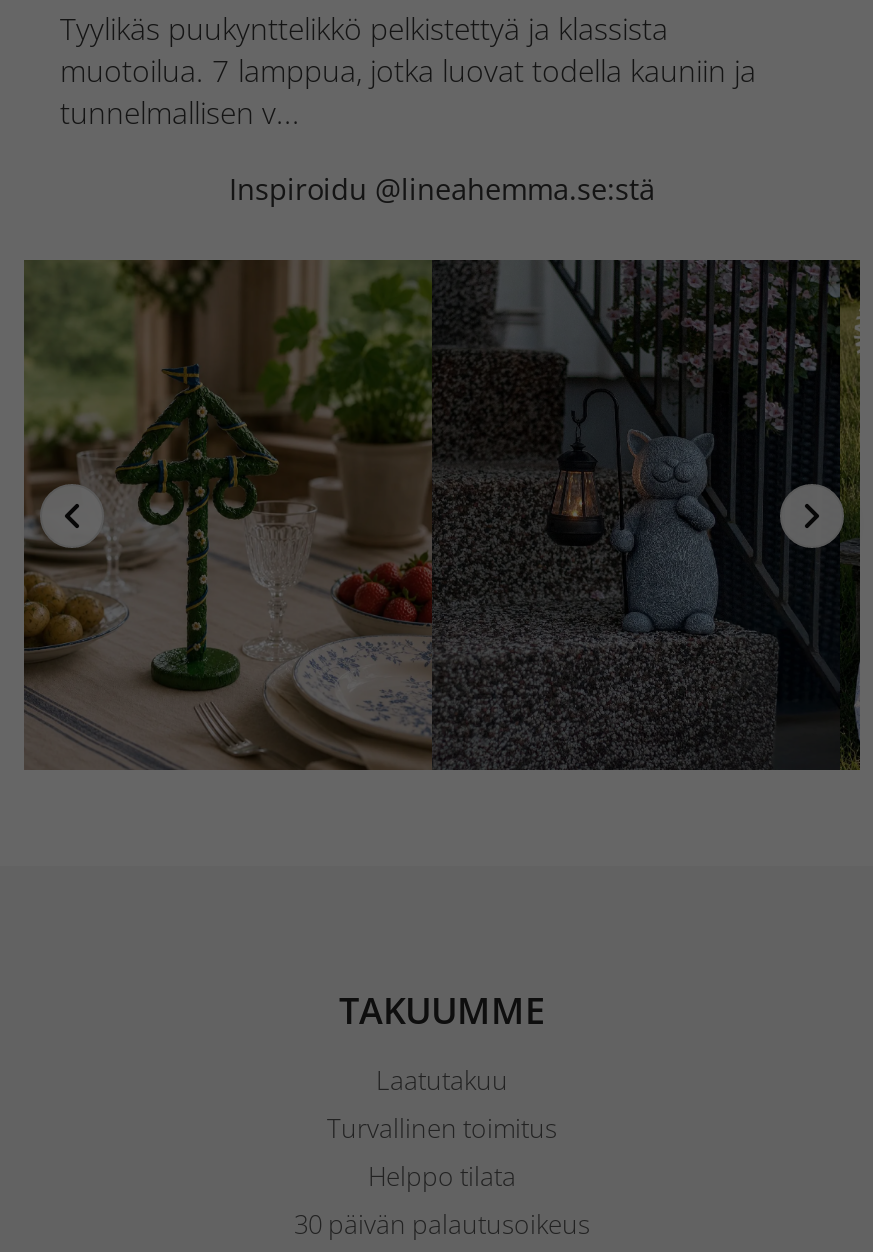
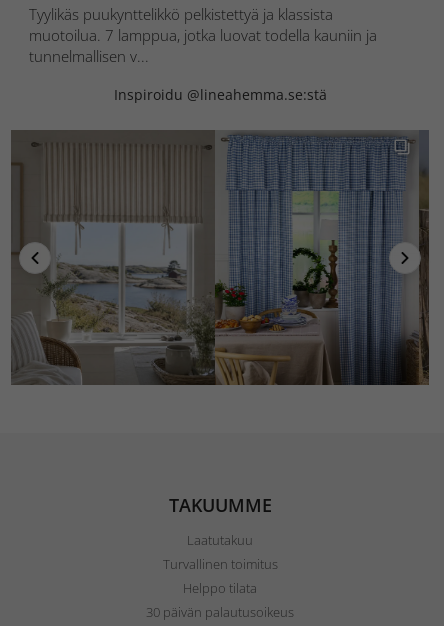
[22,258,862,772] [image] -> [11,130,430,386] [image]

